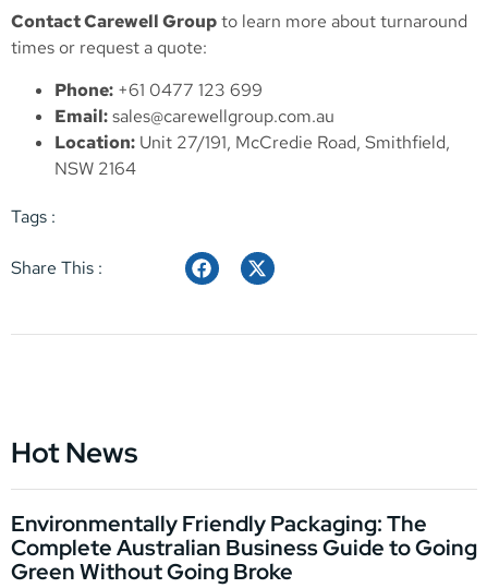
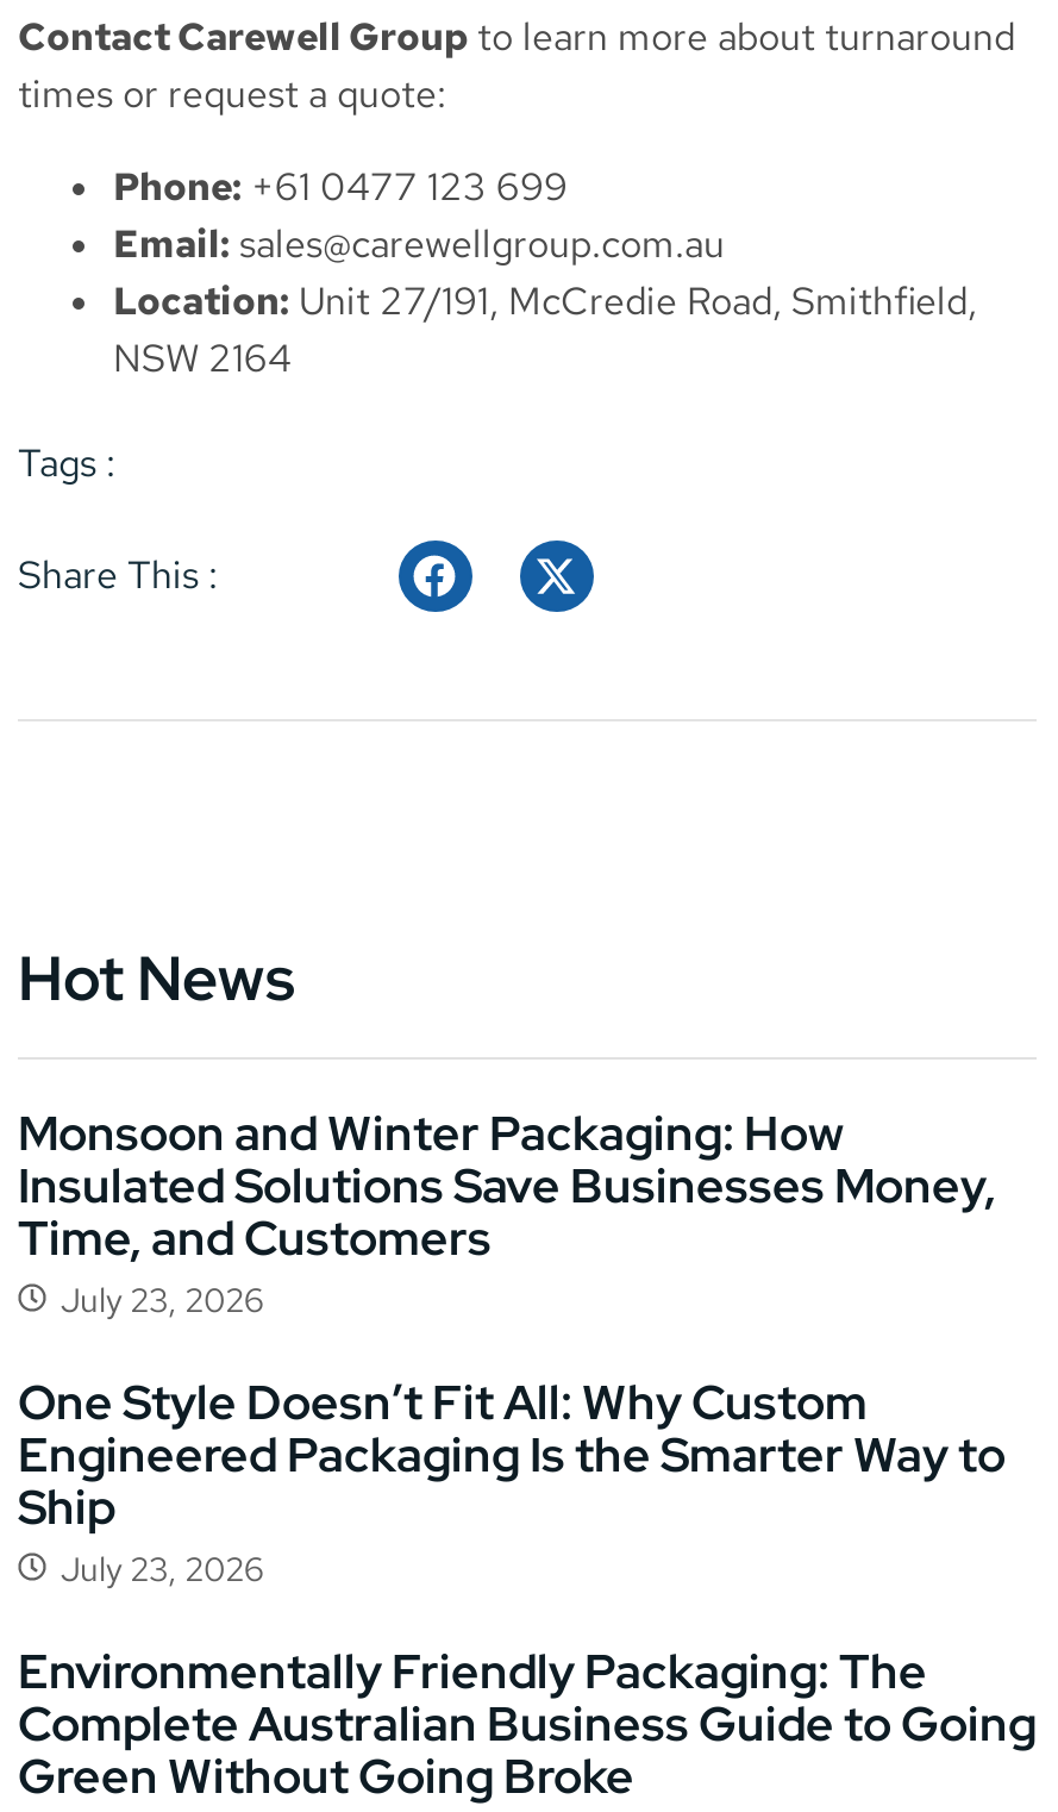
none -> [18,1101,1006,1590] Monsoon and Winter Packaging: How | Insulated Solutions Save Businesses Money, | Time, and Customers | July 23, 2026 | One Style Doesn’t Fit All: Why Custom | Engineered Packaging Is the Smarter Way to | Ship | July 23, 2026

